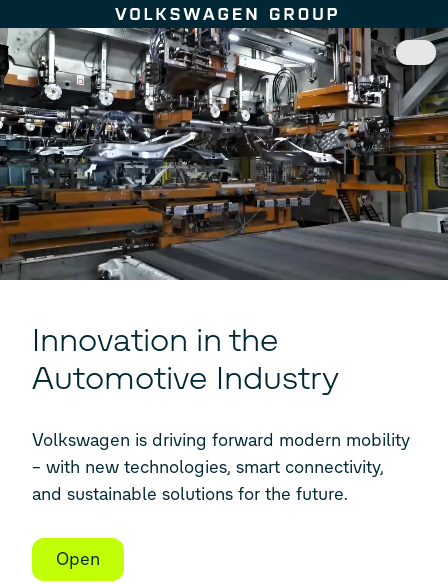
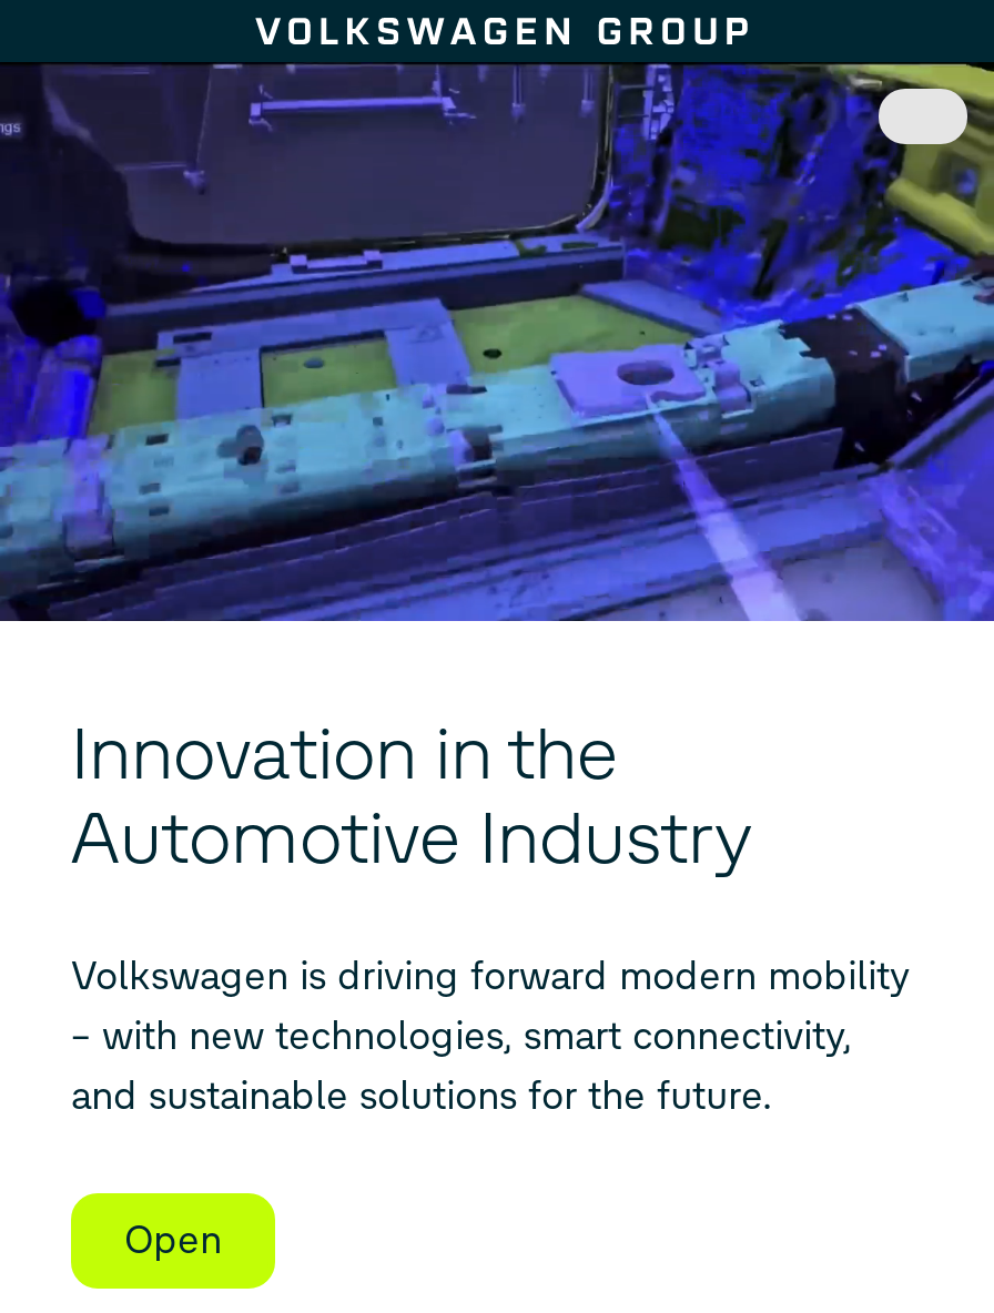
[3,27,445,281] [image] -> [7,62,987,623] [image]

